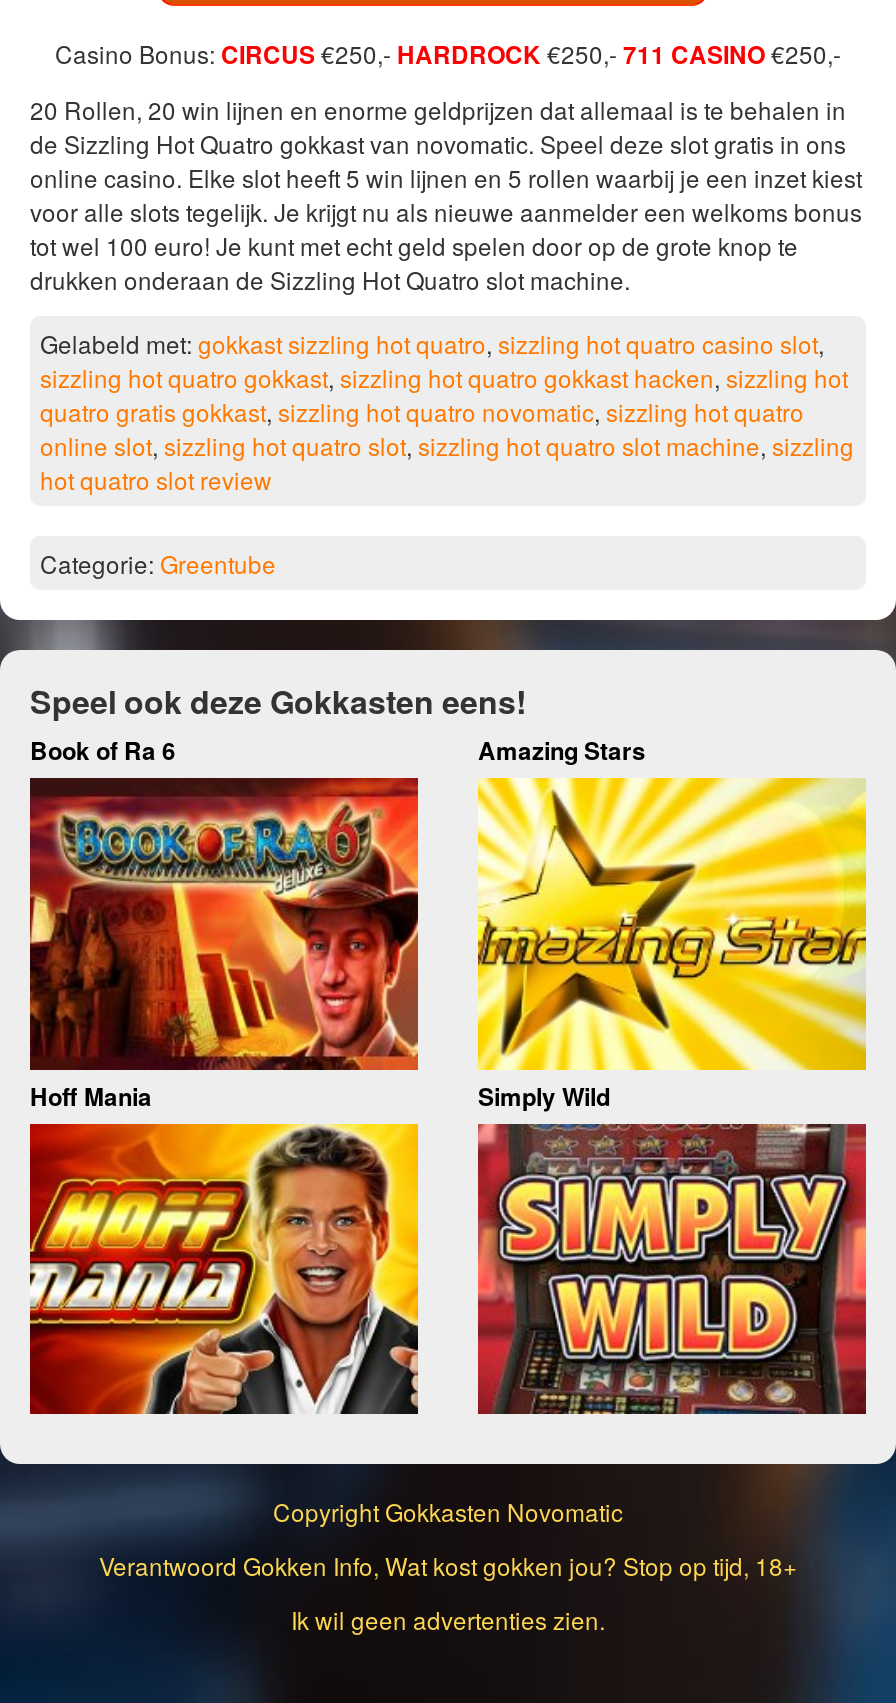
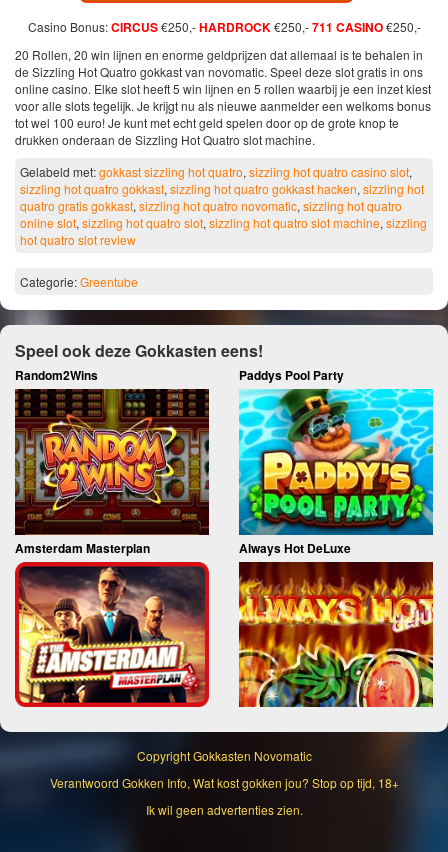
[30,733,646,769] Book of Ra 6 | Amazing Stars -> [15,366,344,384] Random2Wins | Paddys Pool Party
[28,776,610,1113] [image] | Hoff Mania | Simply Wild -> [14,388,351,557] [image] | Amsterdam Masterplan | Always Hot DeLuxe
[476,776,868,1072] [image] -> [238,388,434,536] [image]
[28,1122,420,1416] [image] -> [14,561,210,708] [image]
[476,1122,868,1416] [image] -> [238,561,434,708] [image]

